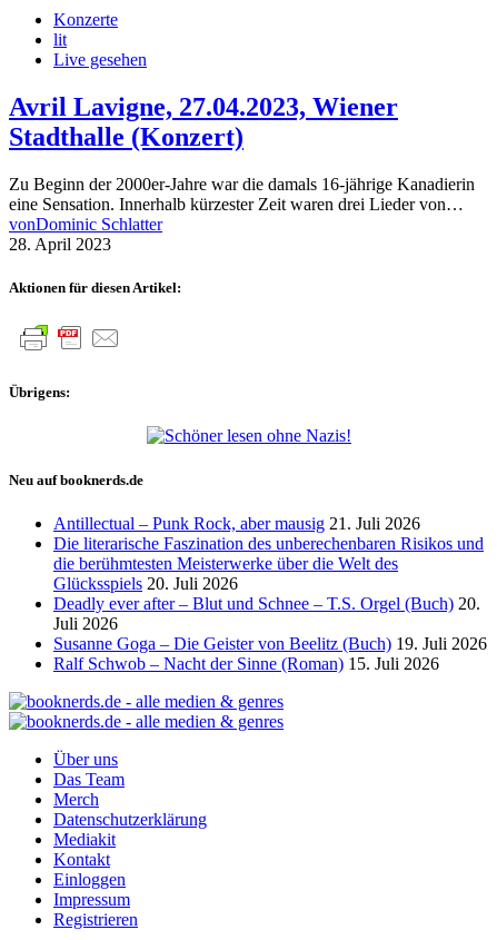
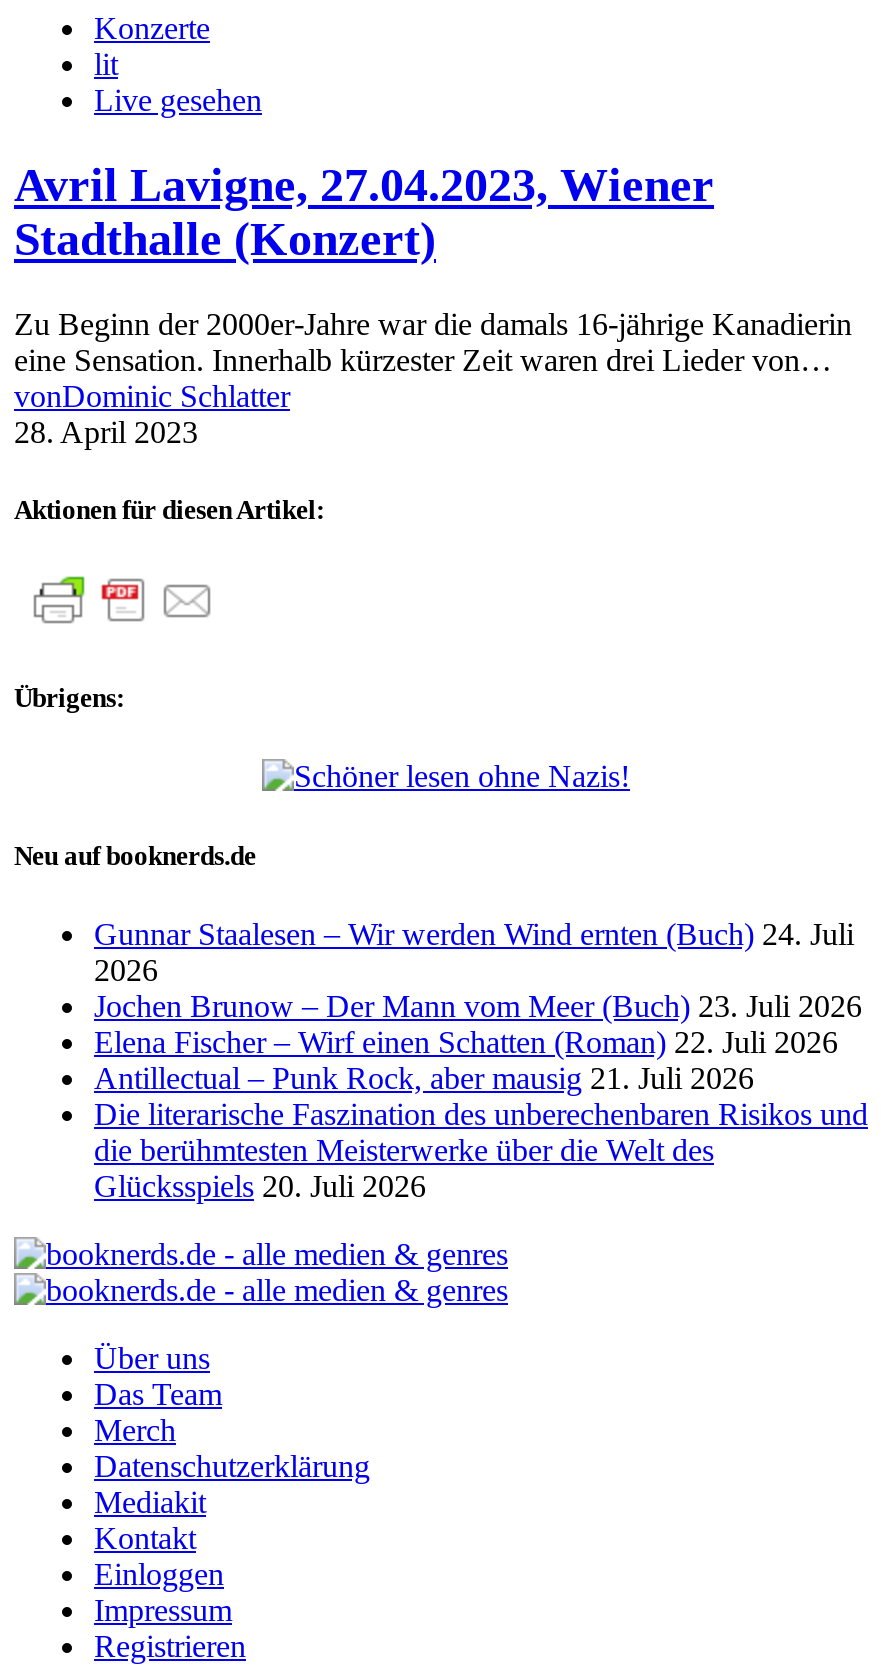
none -> [94,917,862,1059] Gunnar Staalesen – Wir werden Wind ernten (Buch) 24. Juli | 2026 | Jochen Brunow – Der Mann vom Meer (Buch) 23. Juli 2026 | Elena Fischer – Wirf einen Schatten (Roman) 22. Juli 2026
moved [53,514,484,593] -> [94,1061,868,1203]: Antillectual – Punk Rock, aber mausig 21. Juli 2026 | Die literarische Faszination des unberechenbaren Risikos und | die berühmtesten Meisterwerke über die Welt des | Glücksspiels 20. Juli 2026
[53,594,487,673] Deadly ever after – Blut und Schnee – T.S. Orgel (Buch) 20. | Juli 2026 | Susanne Goga – Die Geister von Beelitz (Buch) 19. Juli 2026 | Ralf Schwob – Nacht der Sinne (Roman) 15. Juli 2026 -> none

